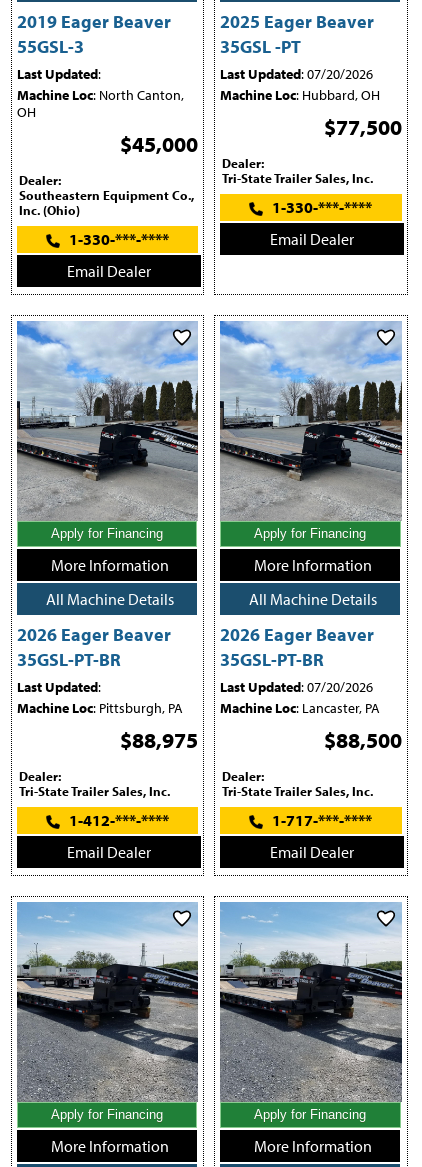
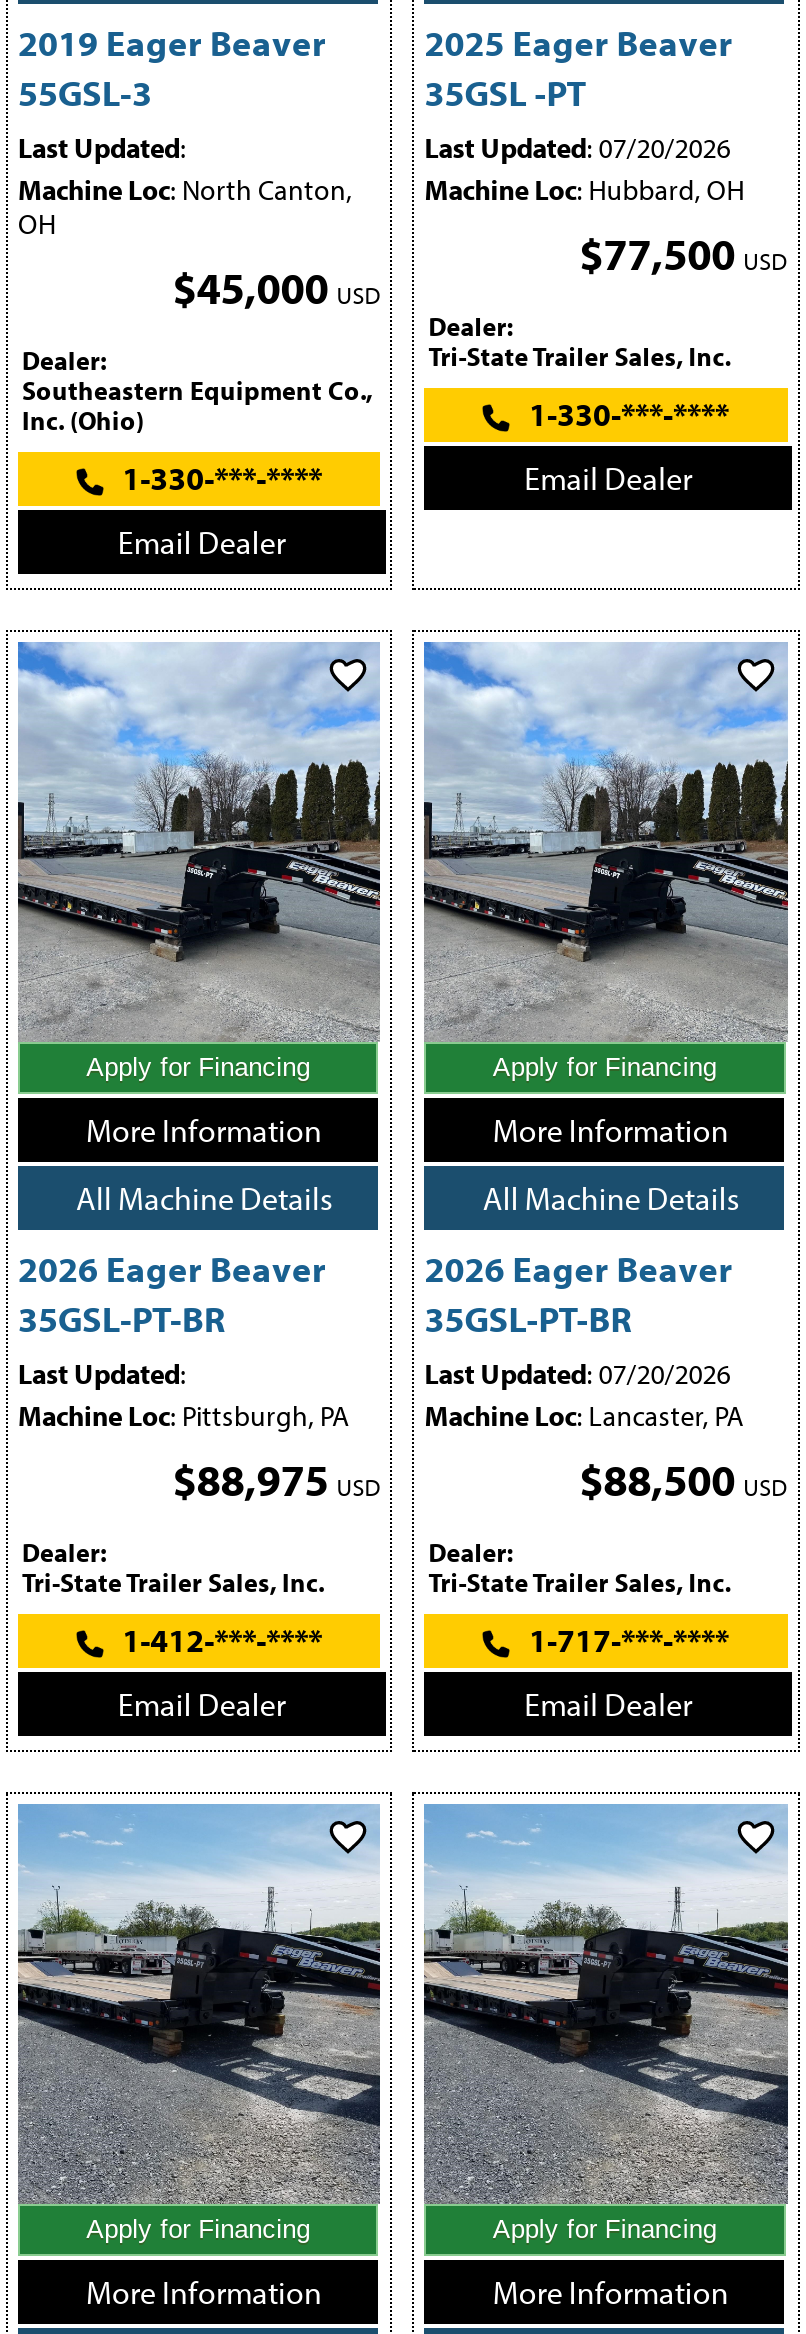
[324,113,402,141] $77,500 -> [579,226,787,282] $77,500 USD
[120,130,198,158] $45,000 -> [173,260,381,316] $45,000 USD
[120,726,198,754] $88,975 -> [173,1452,381,1508] $88,975 USD
[324,726,402,754] $88,500 -> [579,1452,787,1508] $88,500 USD

